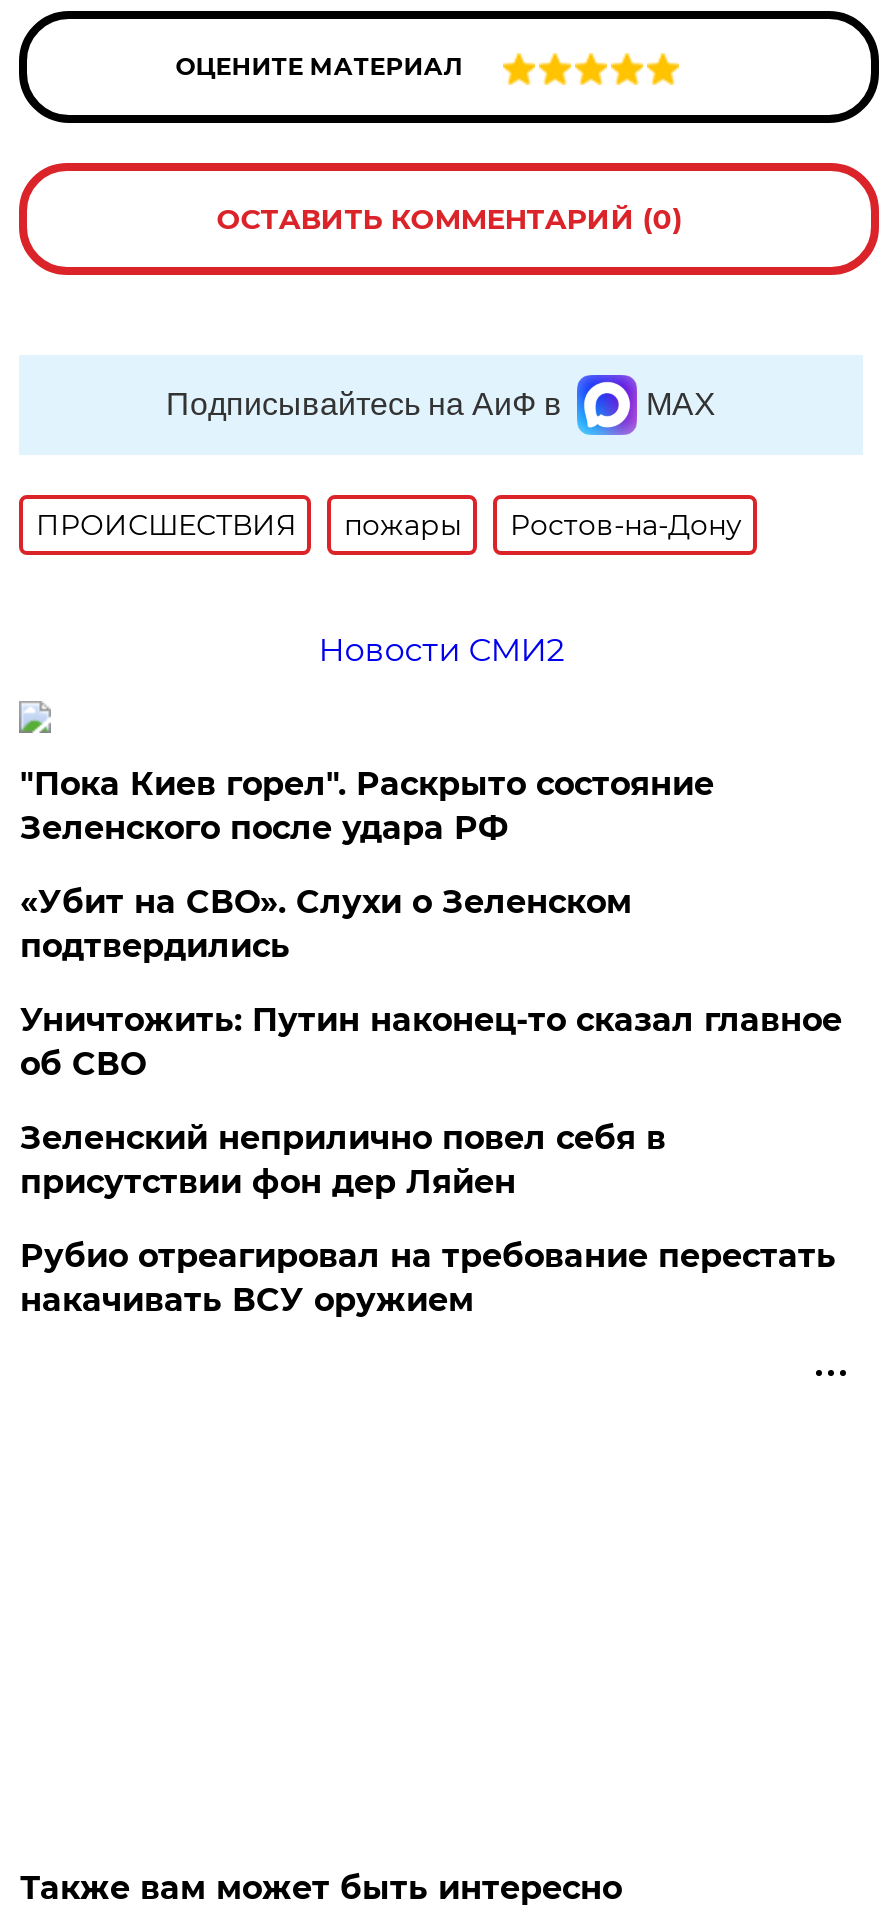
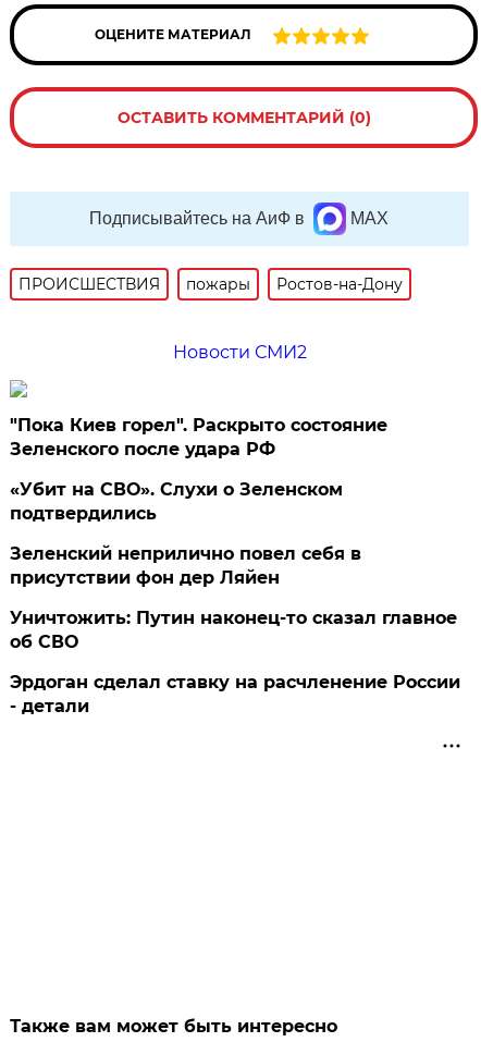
moved [20,1001,842,1083] -> [10,608,457,652]: Уничтожить: Путин наконец-то сказал главное | об СВО
moved [20,1119,666,1201] -> [10,543,362,588]: Зеленский неприлично повел cебя в | присутствии фон дер Ляйен
[20,1237,836,1319] Рубио отреагировал на требование перестать | накачивать ВСУ оружием -> [10,672,461,716] Эрдоган сделал ставку на расчленение России | - детали

